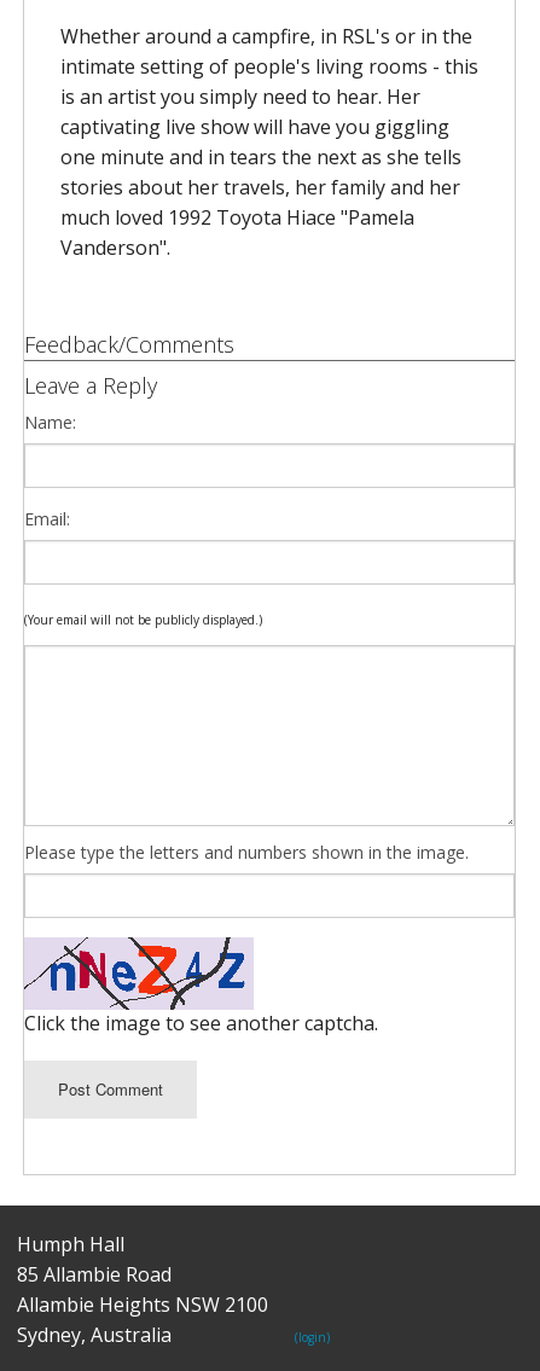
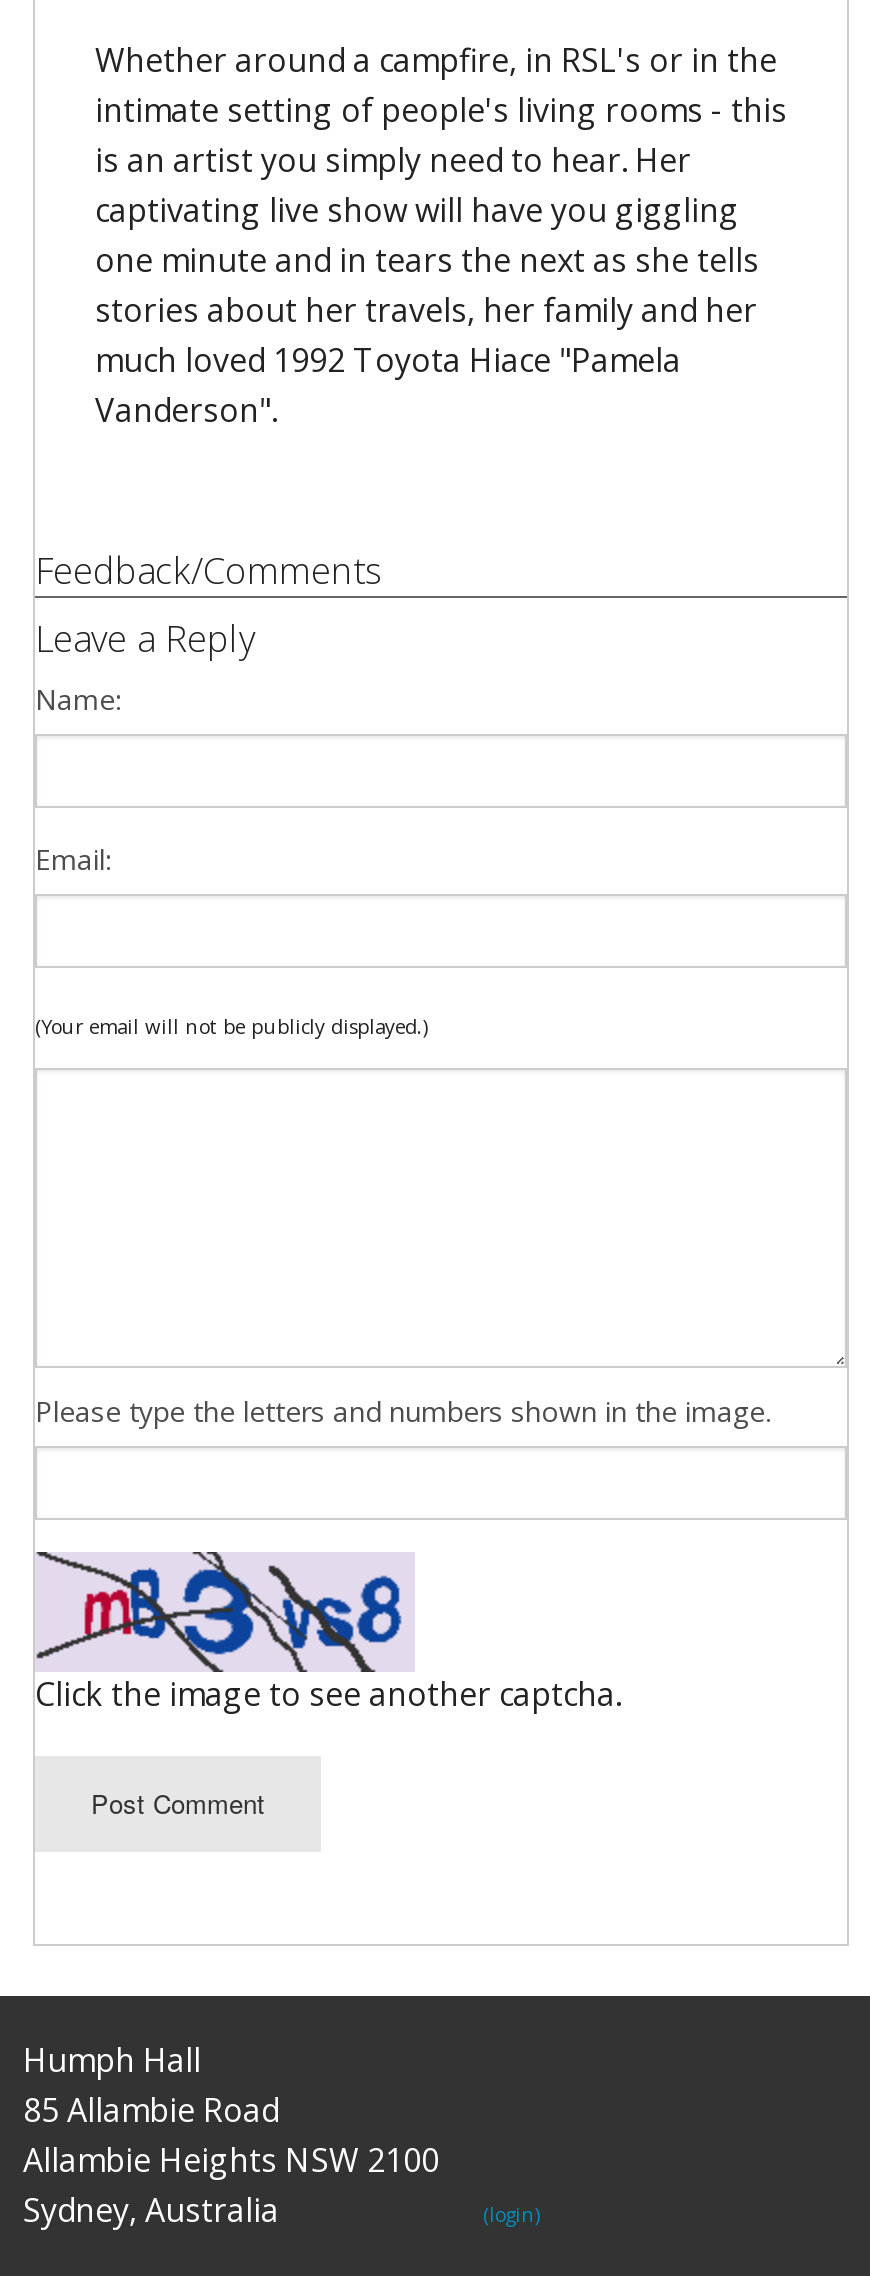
[23,936,245,1007] [image] -> [35,1550,403,1668] [image]

